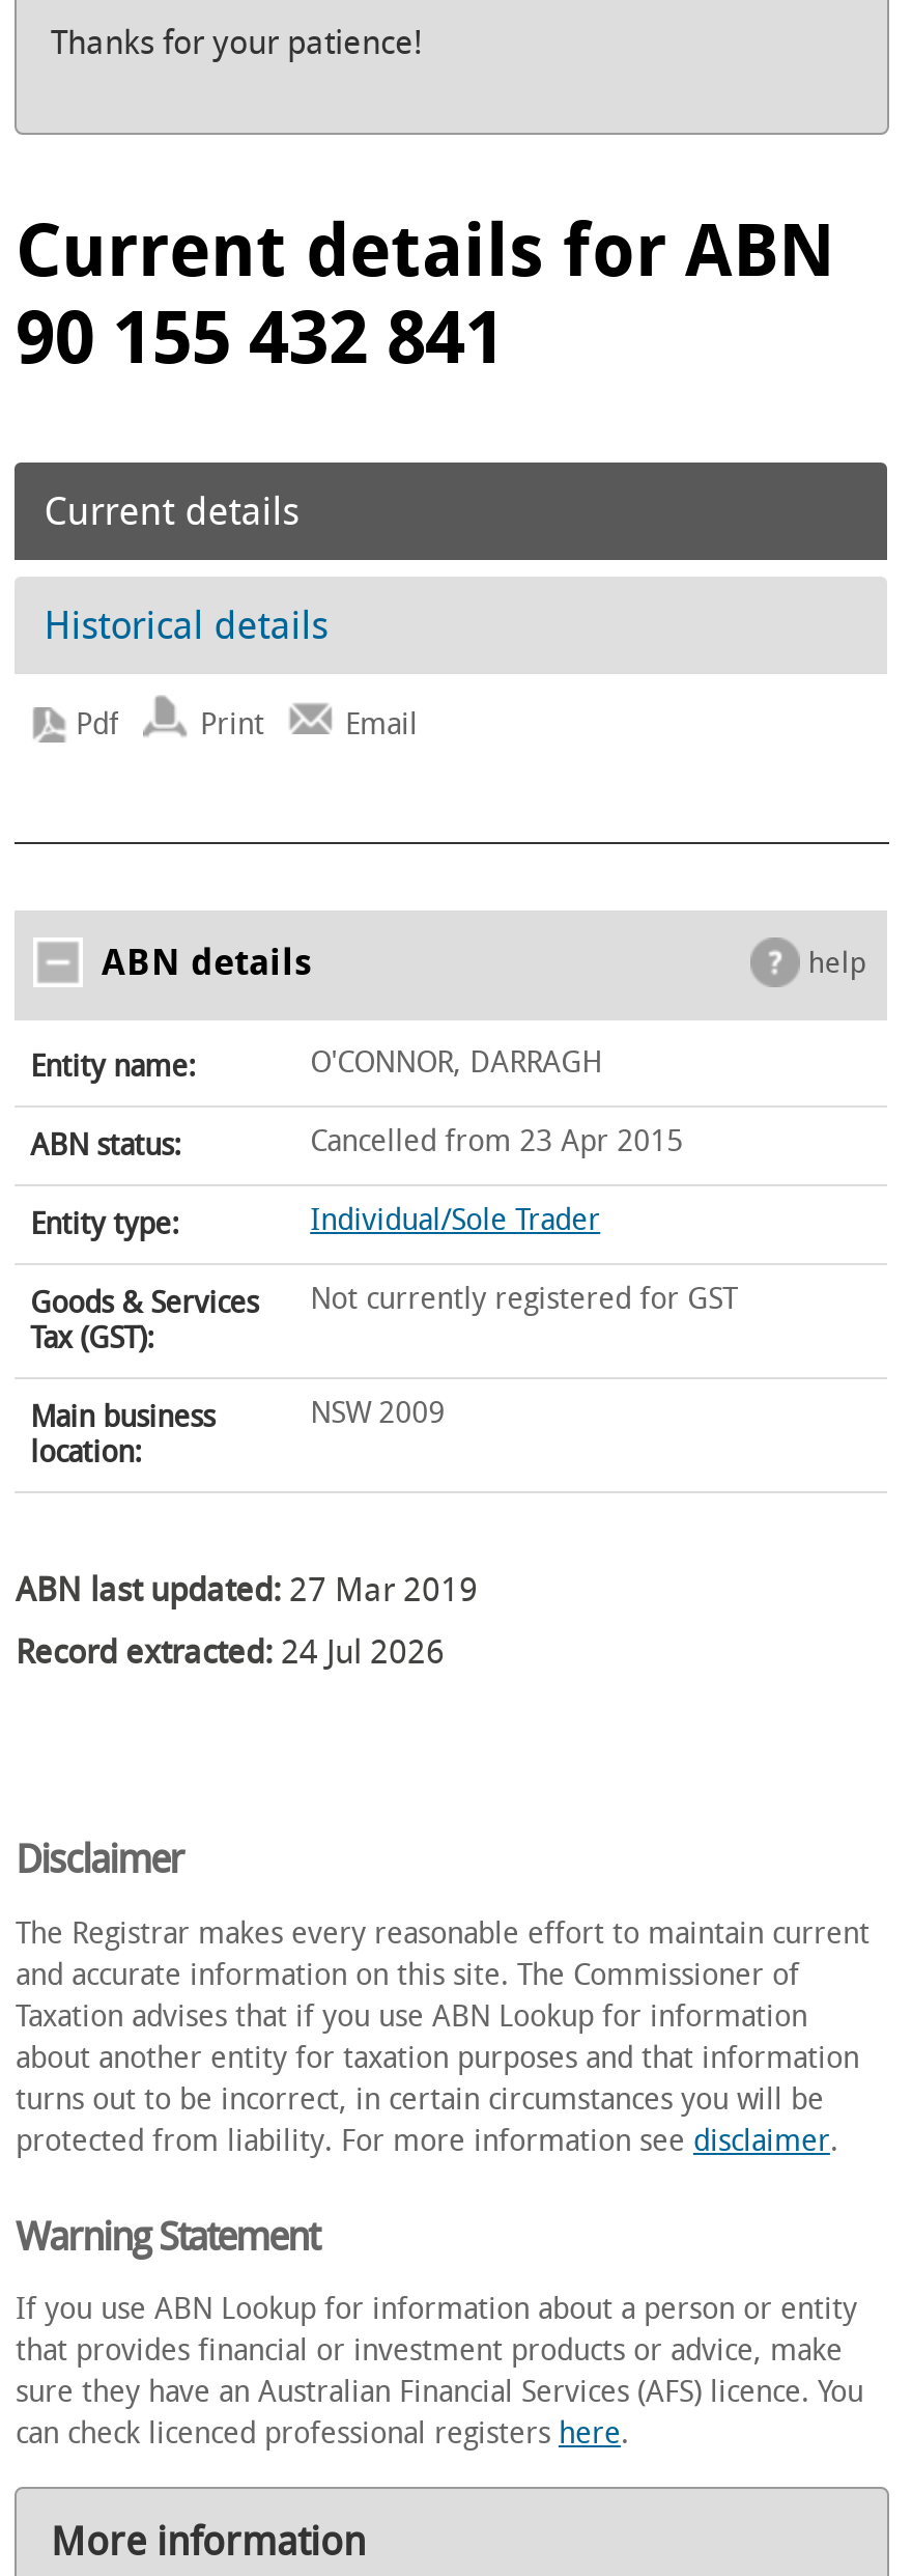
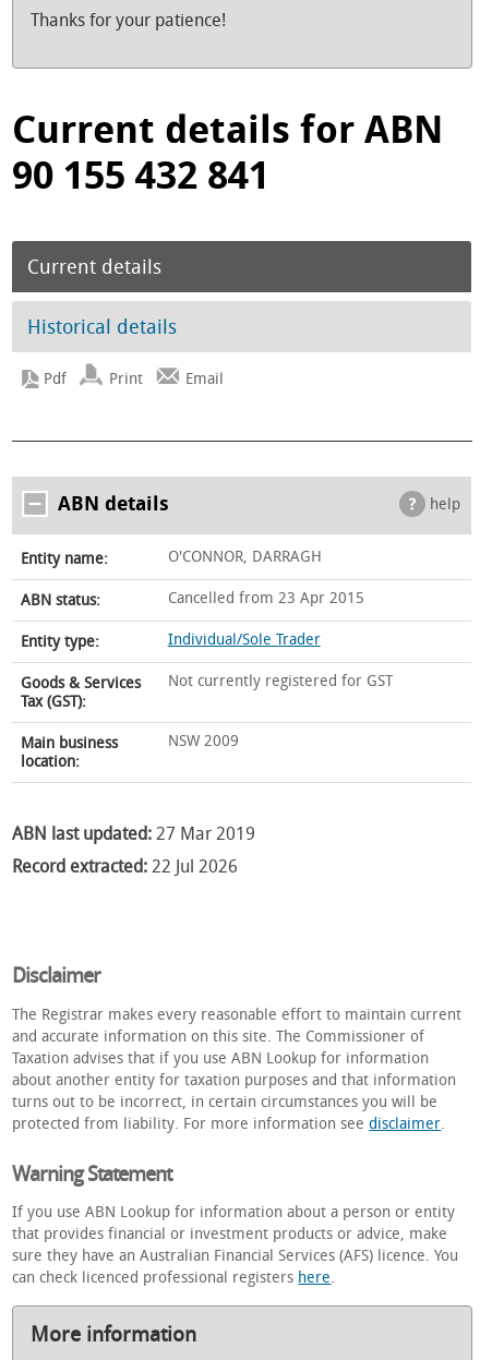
[15,1632,444,1671] Record extracted: 24 Jul 2026 -> [12,856,238,877] Record extracted: 22 Jul 2026

